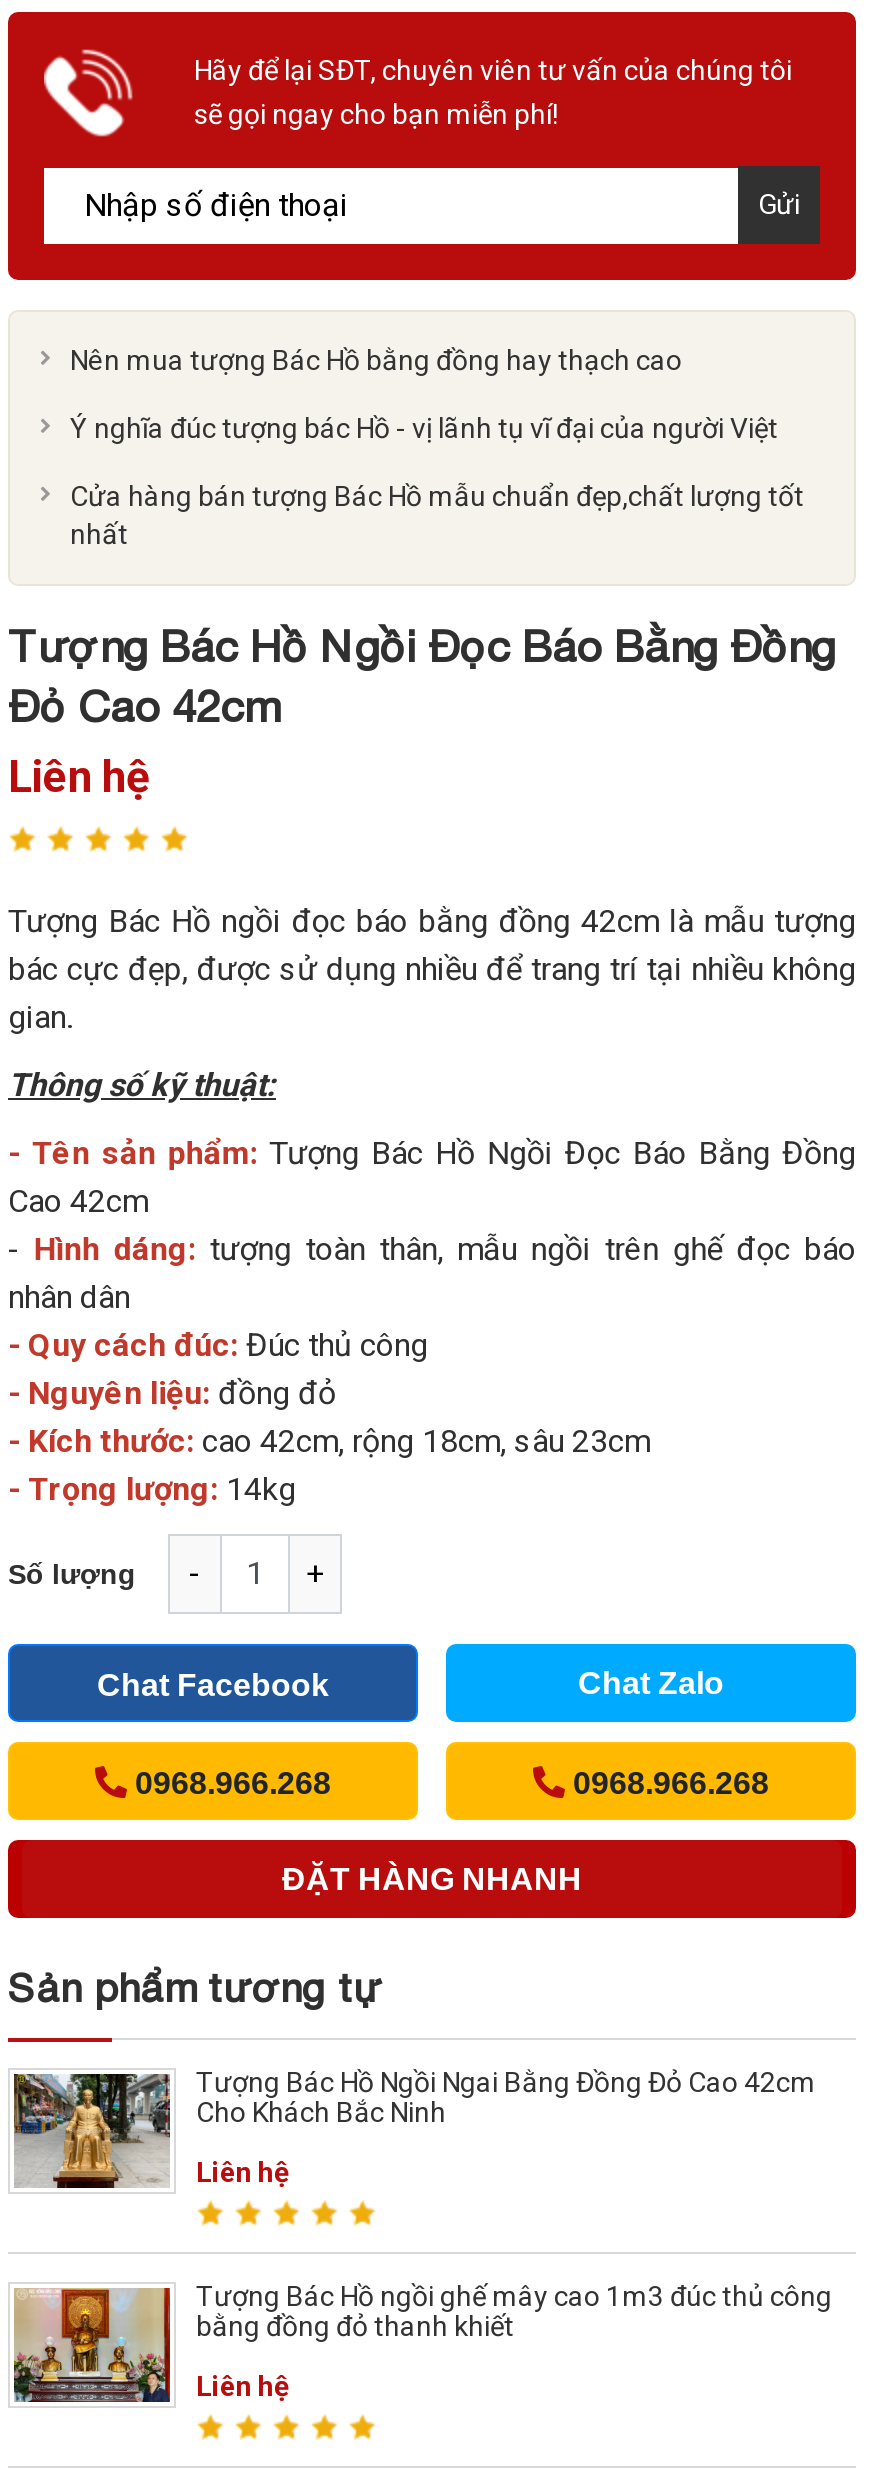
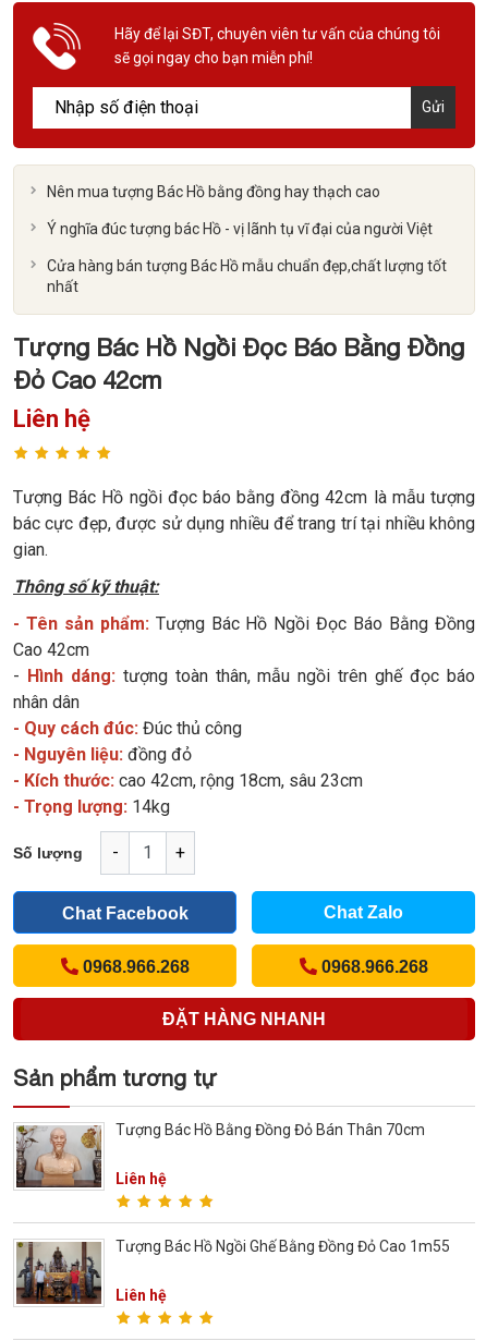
[14,2066,816,2188] [image] | Tượng Bác Hồ Ngồi Ngai Bằng Đồng Đỏ Cao 42cm | Cho Khách Bắc Ninh -> [16,1121,425,1188] [image] | Tượng Bác Hồ Bằng Đồng Đỏ Bán Thân 70cm
[14,2280,832,2402] [image] | Tượng Bác Hồ ngồi ghế mây cao 1m3 đúc thủ công | bằng đồng đỏ thanh khiết -> [16,1237,450,1304] [image] | Tượng Bác Hồ Ngồi Ghế Bằng Đồng Đỏ Cao 1m55

